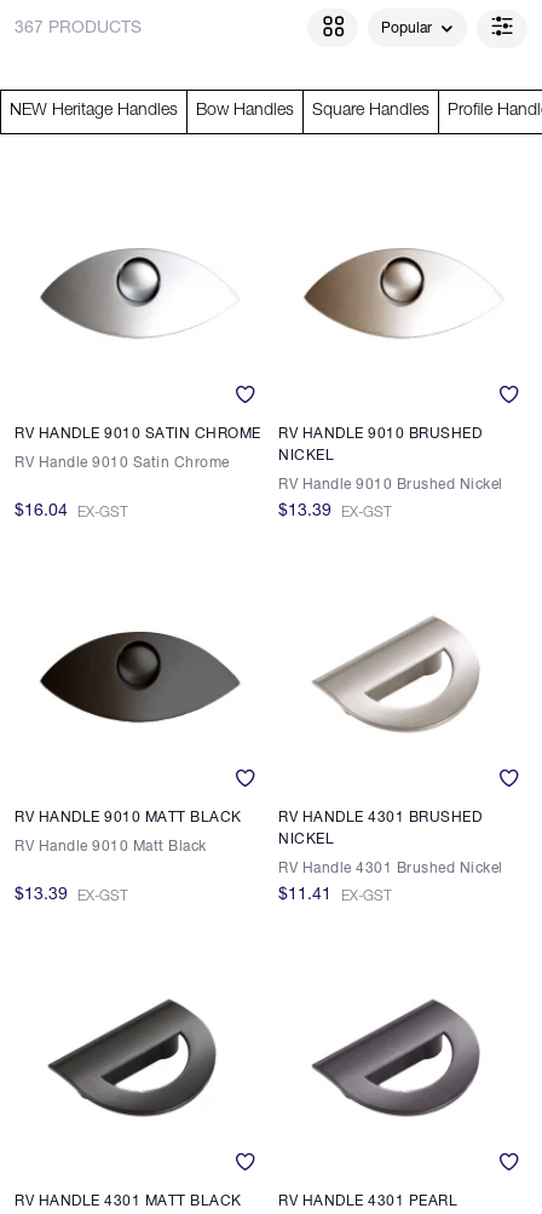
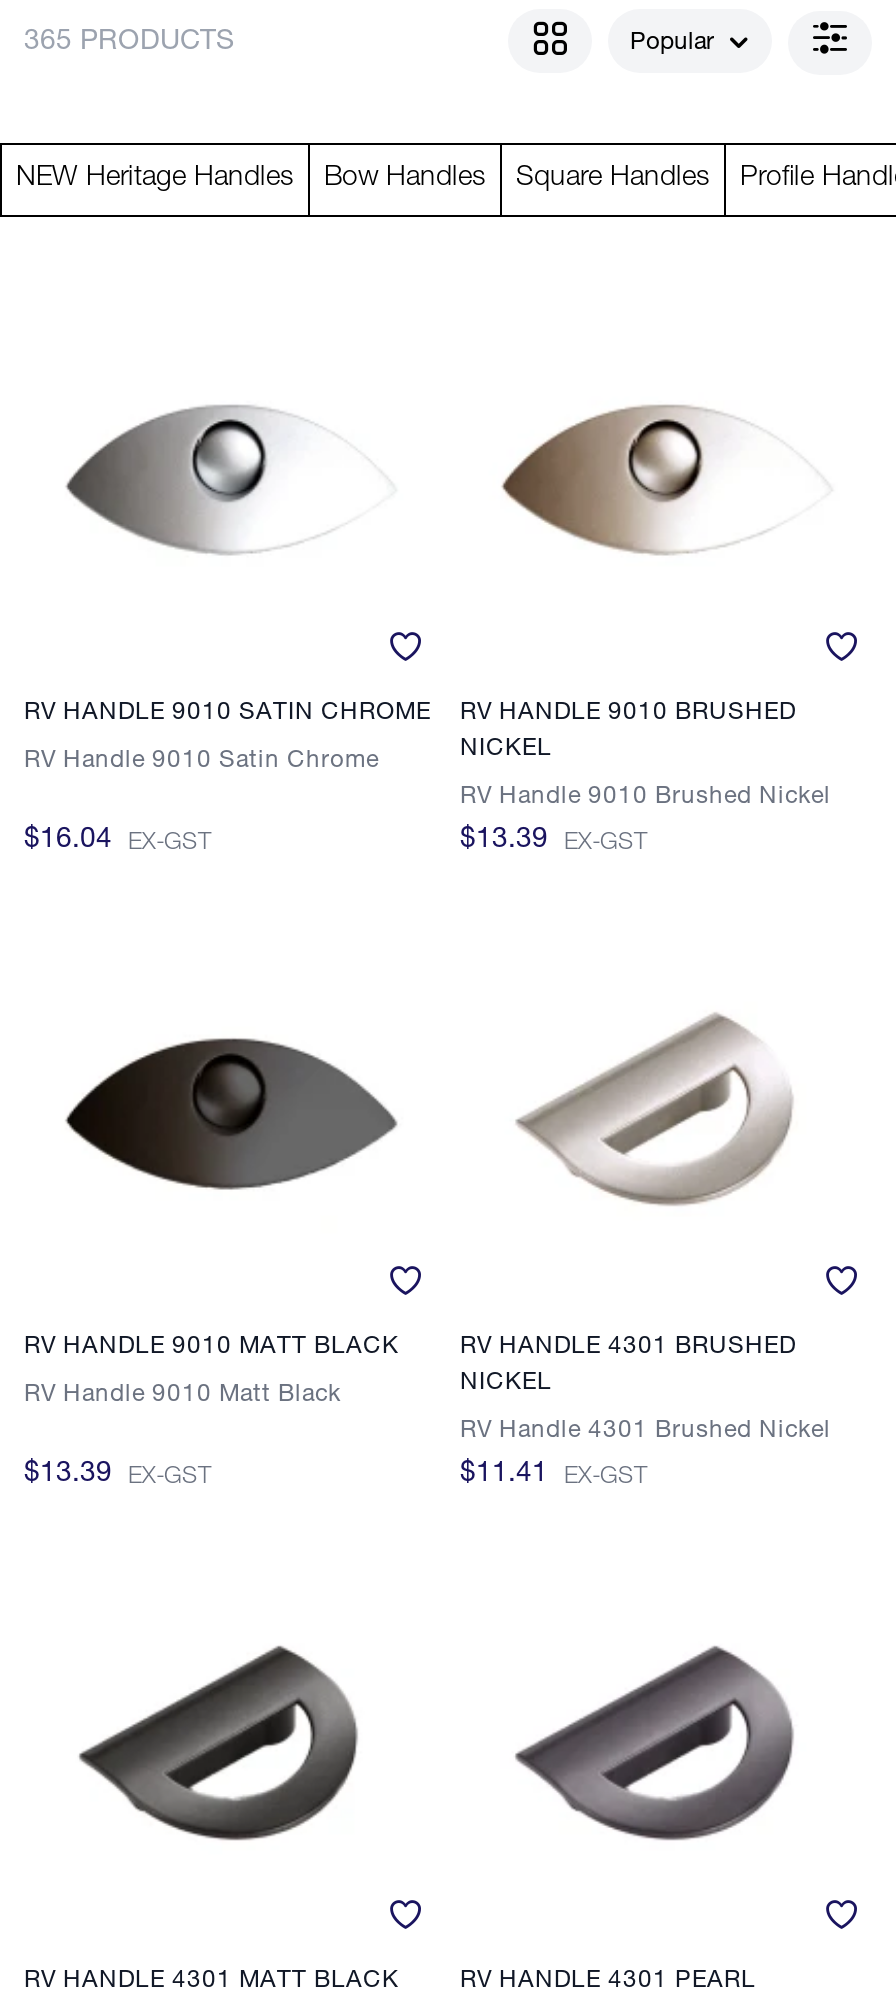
[15,21,142,38] 367 PRODUCTS -> [24,29,234,57] 365 PRODUCTS

